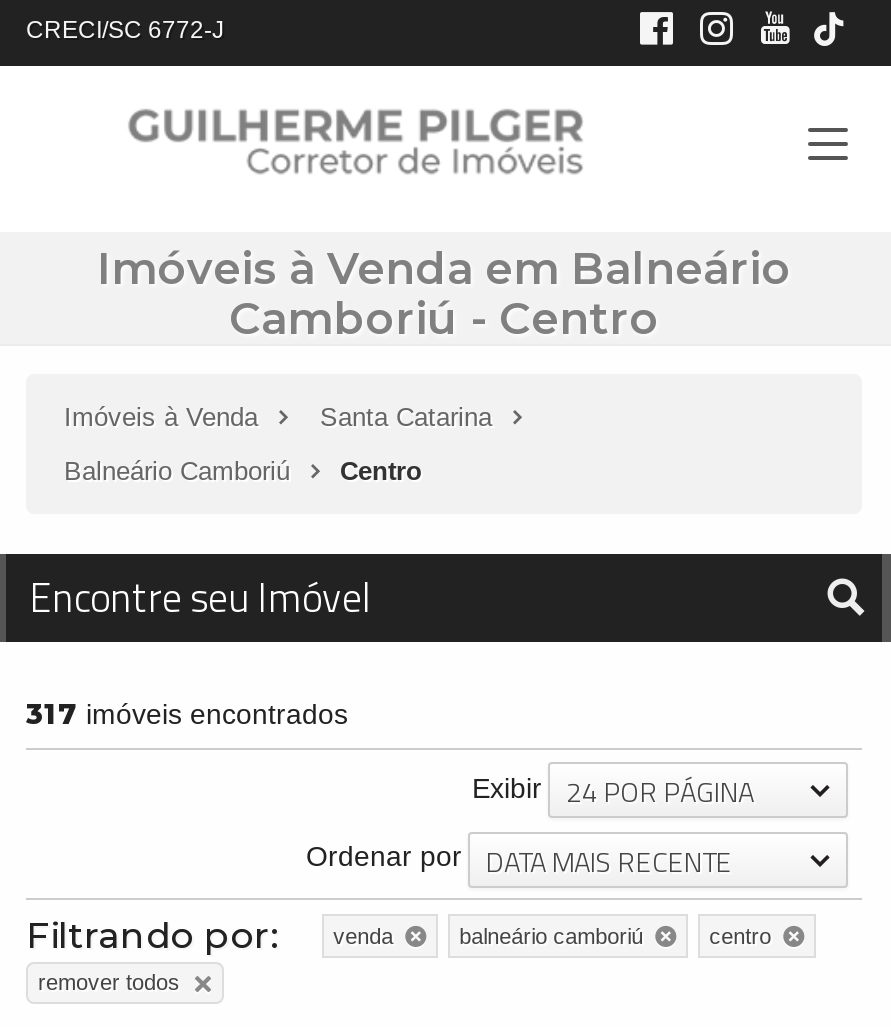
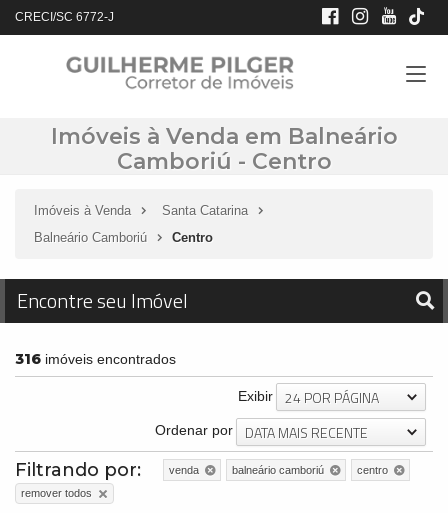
[26,696,348,732] 317 imóveis encontrados -> [15,350,176,368] 316 imóveis encontrados

